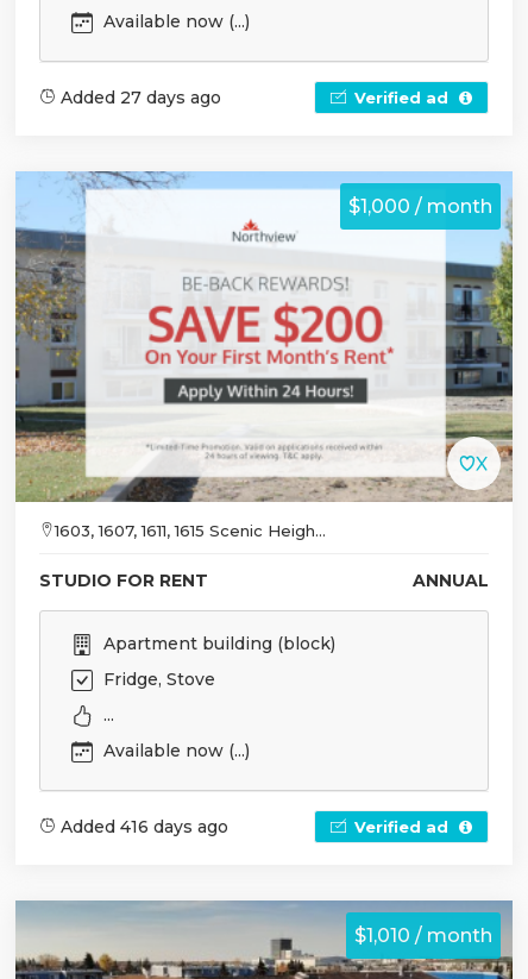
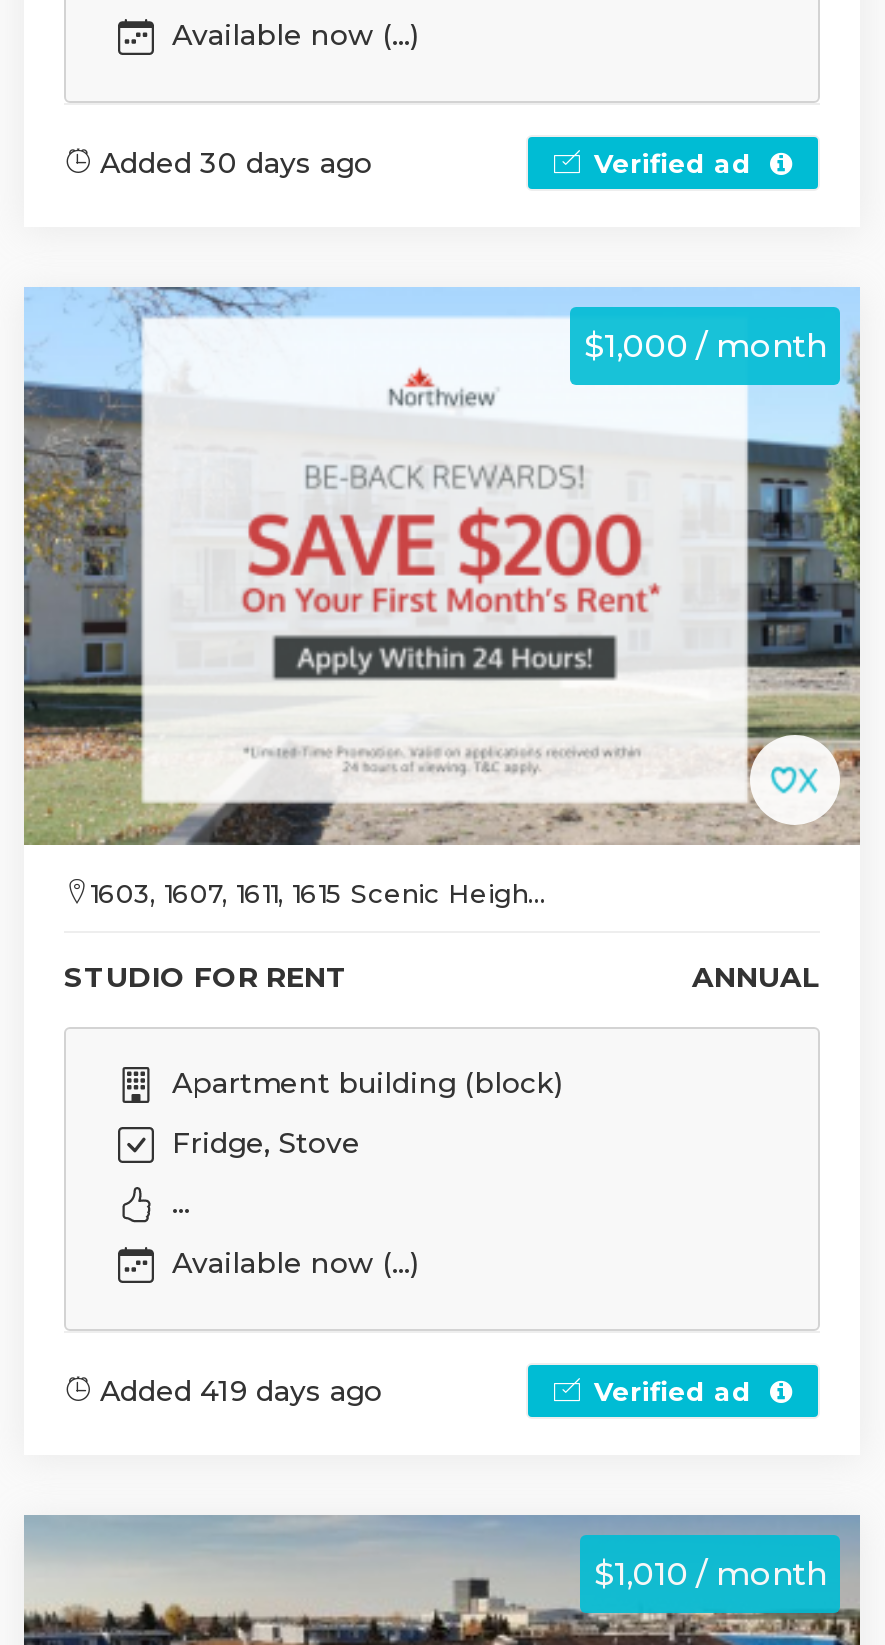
[56,87,221,108] Added 27 days ago -> [92,145,372,181] Added 30 days ago
[56,816,228,838] Added 416 days ago -> [92,1372,382,1408] Added 419 days ago

